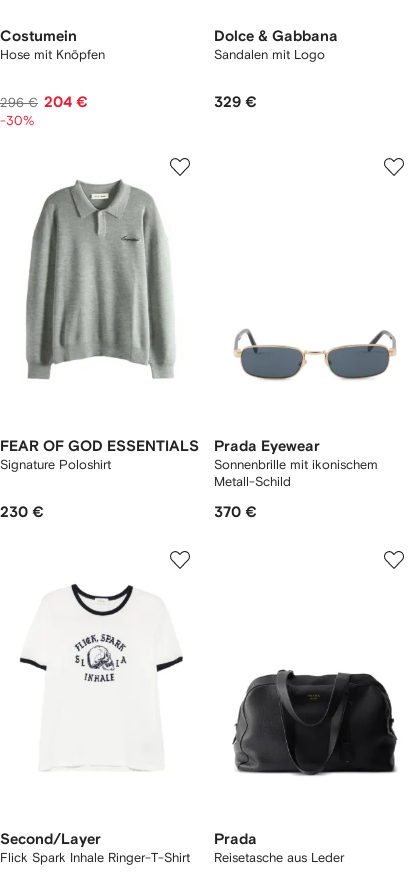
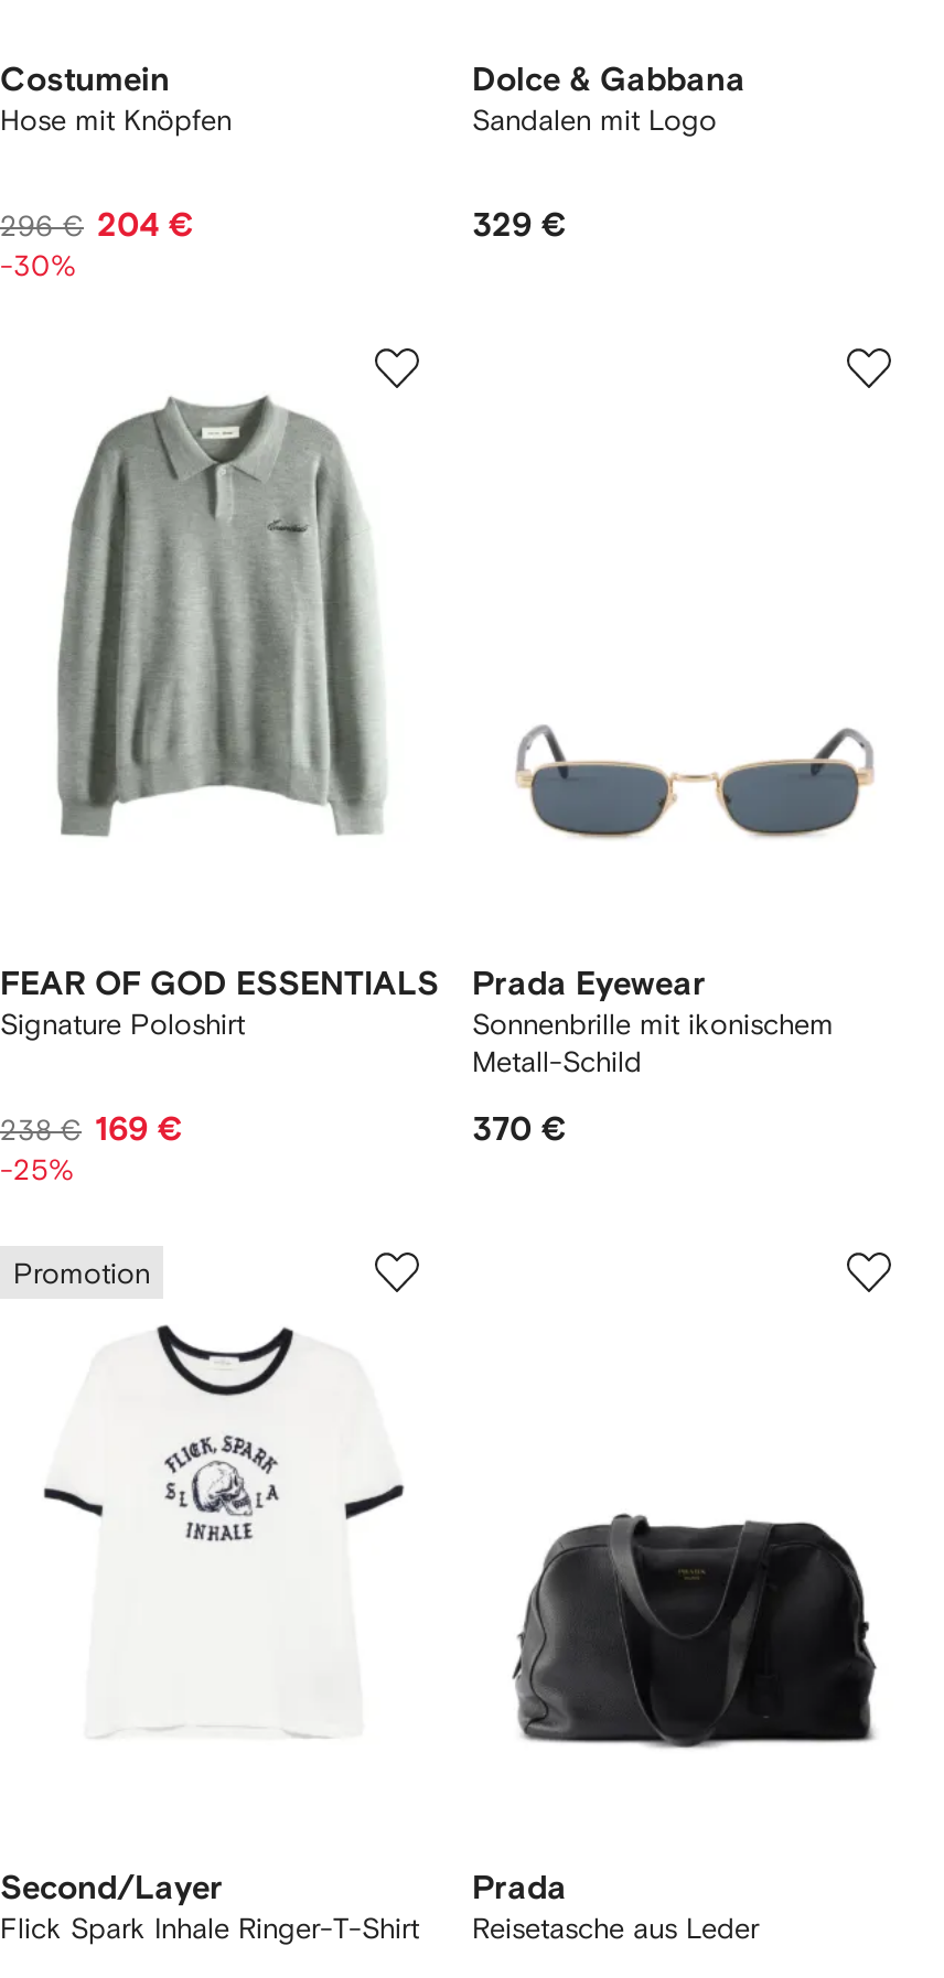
[0,505,44,520] 230 € -> [0,1114,183,1184] 238 € 169 € | -25%
none -> [13,1259,150,1288] Promotion

